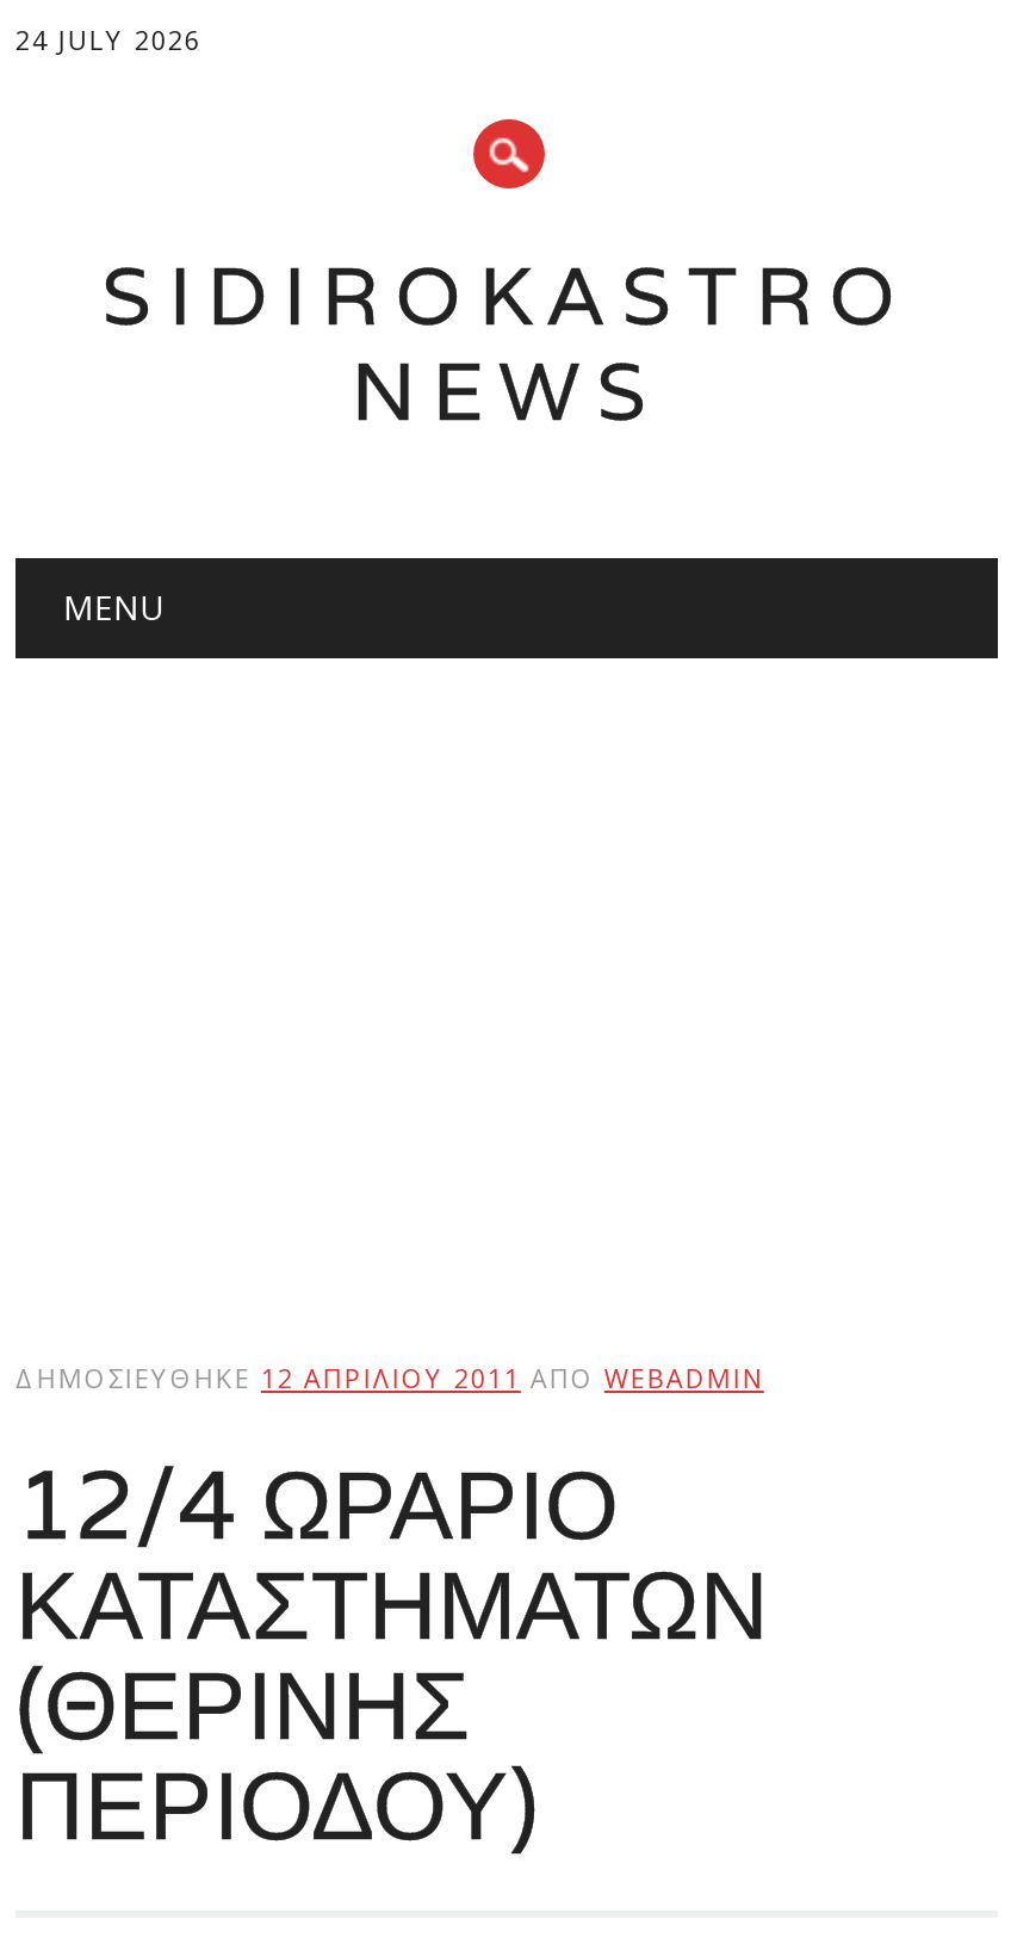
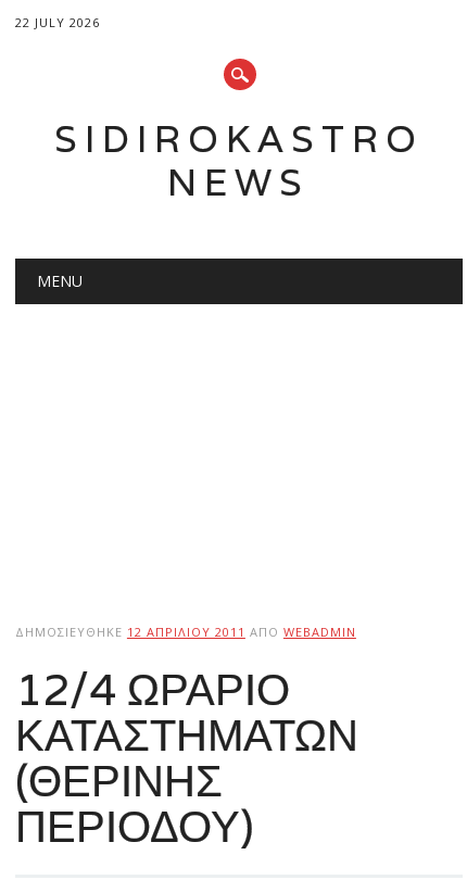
[15,21,201,57] 24 JULY 2026 -> [15,14,100,30] 22 JULY 2026

